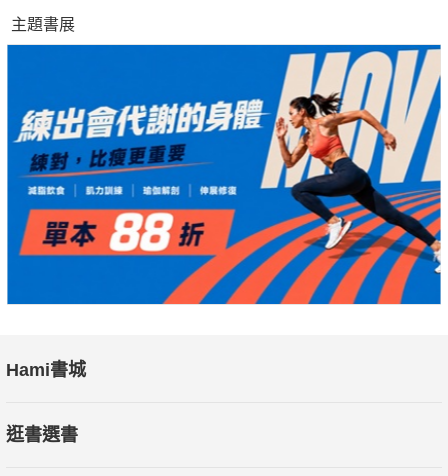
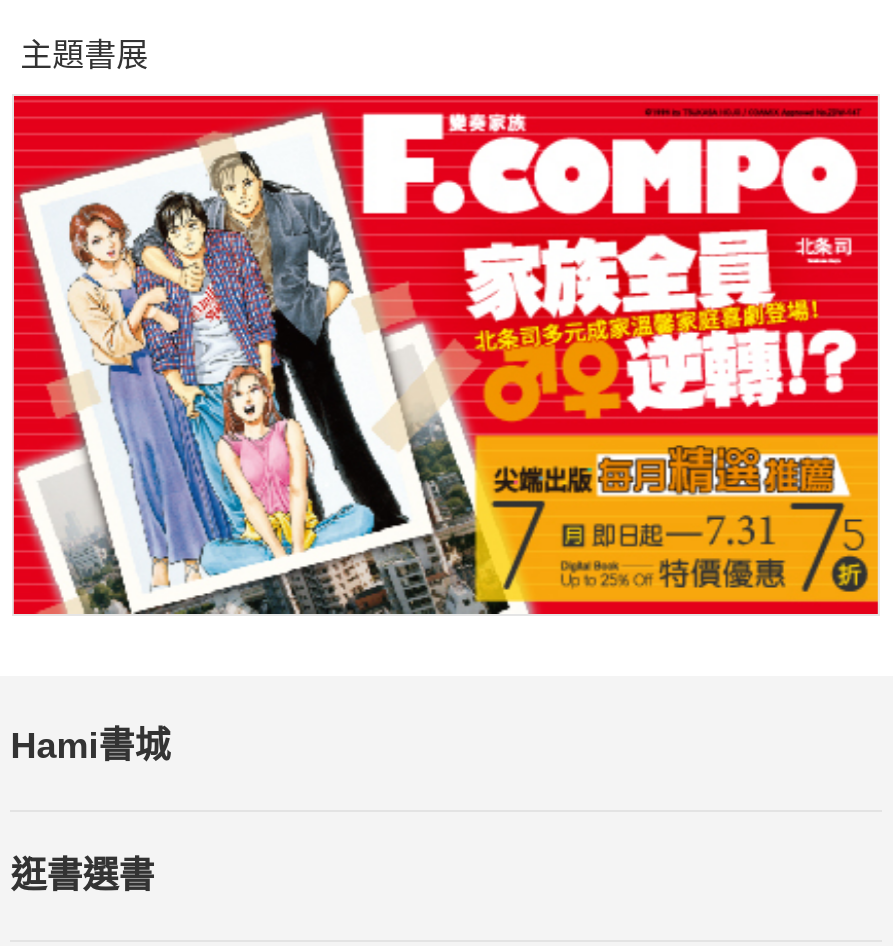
[6,44,442,305] [image] -> [12,94,880,616] [image]

